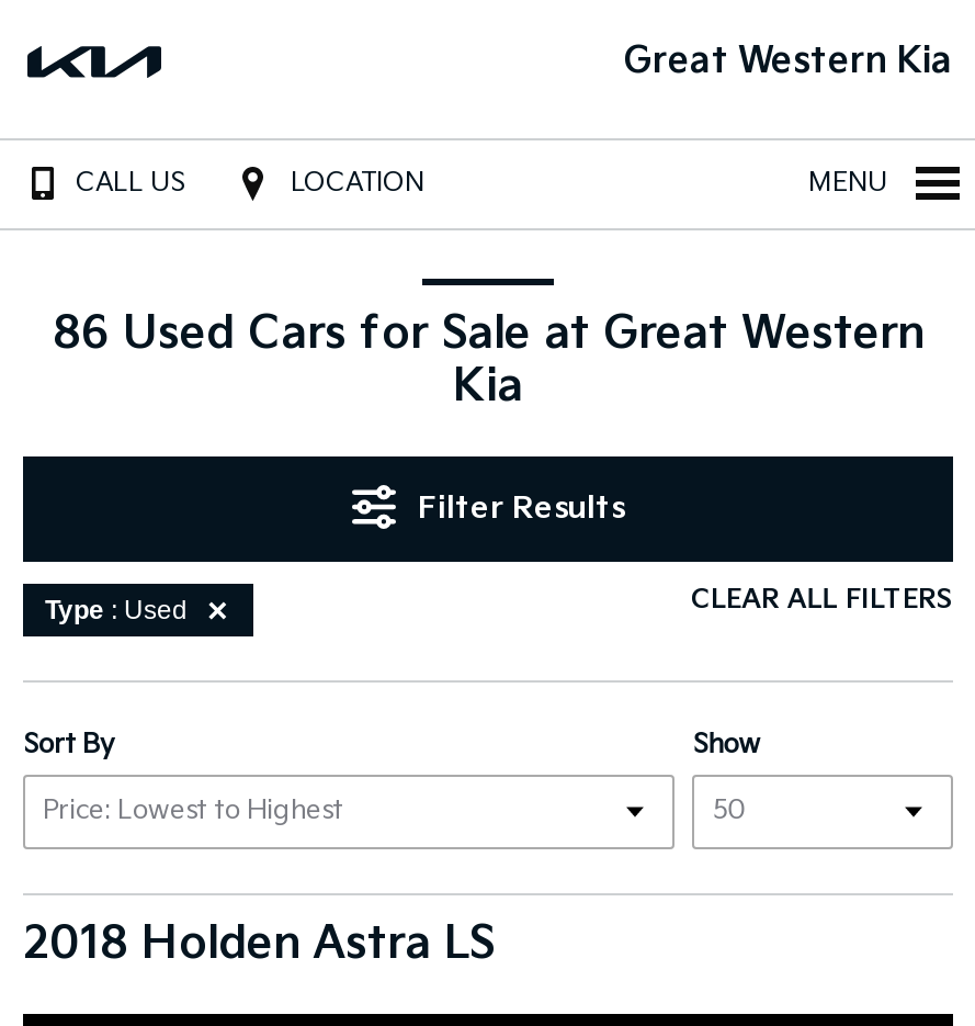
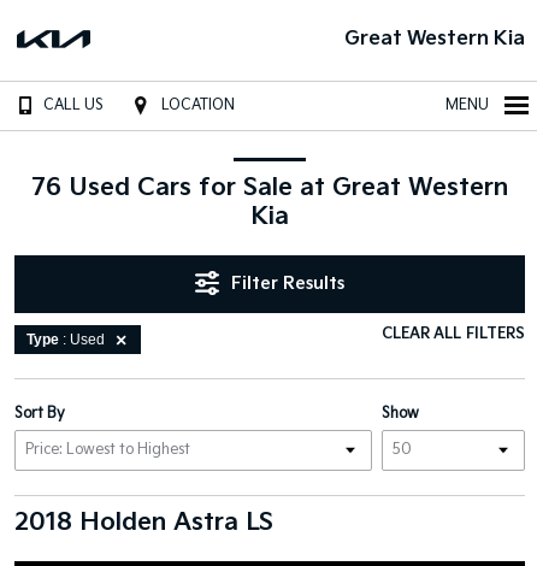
[53,307,923,360] 86 Used Cars for Sale at Great Western -> [31,173,508,202] 76 Used Cars for Sale at Great Western

